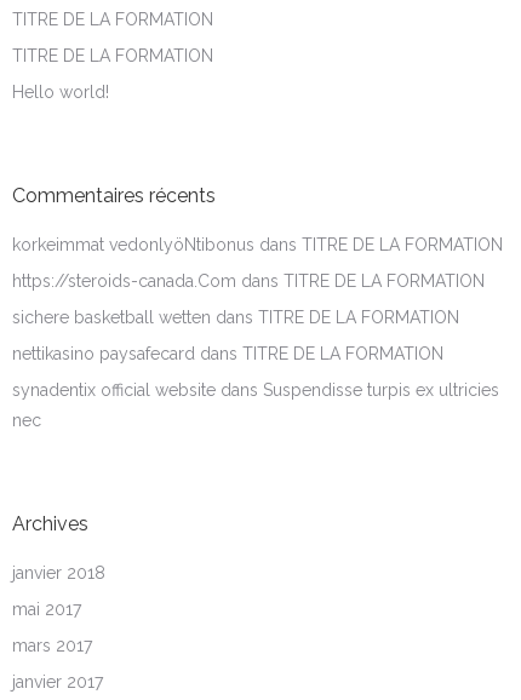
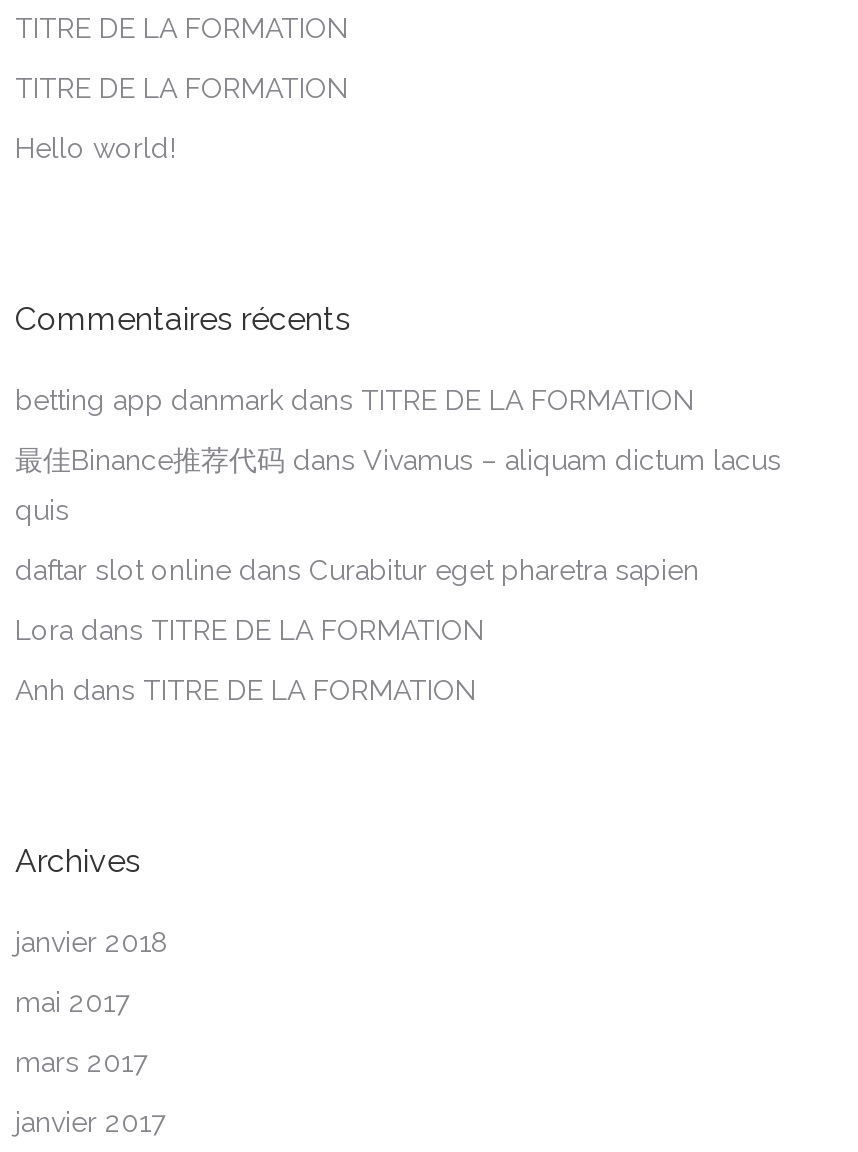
[12,235,503,254] korkeimmat vedonlyöNtibonus dans TITRE DE LA FORMATION -> [15,384,693,416] betting app danmark dans TITRE DE LA FORMATION
[12,271,485,291] https://steroids-canada.Com dans TITRE DE LA FORMATION -> [15,444,781,476] 最佳Binance推荐代码dans Vivamus – aliquam dictum lacus
[12,308,459,327] sichere basketball wetten dans TITRE DE LA FORMATION -> [15,494,69,526] quis
[12,344,443,363] nettikasino paysafecard dans TITRE DE LA FORMATION -> [15,554,699,586] daftar slot online dans Curabitur eget pharetra sapien
[12,380,499,400] synadentix official website dans Suspendisse turpis ex ultricies -> [15,614,483,646] Lora dans TITRE DE LA FORMATION
[12,411,41,430] nec -> [15,674,475,706] Anh dans TITRE DE LA FORMATION

